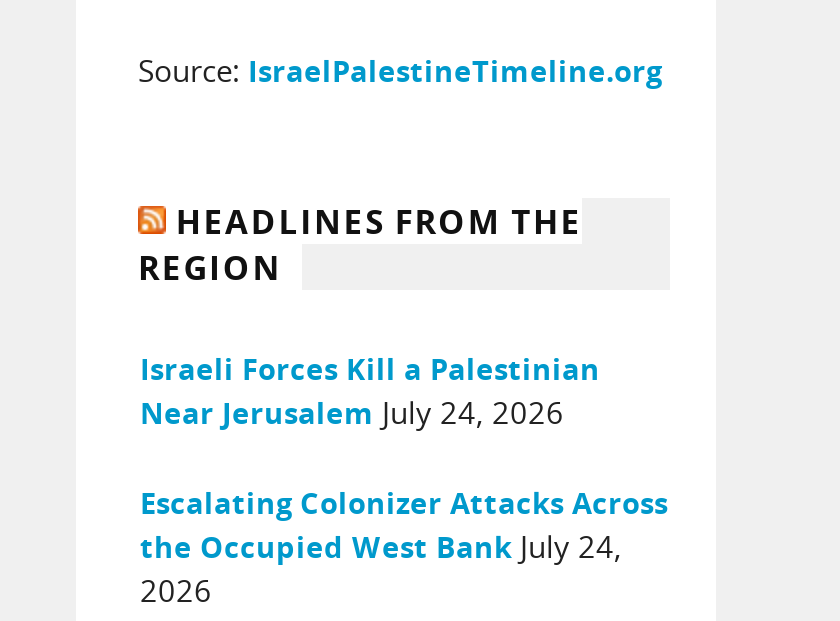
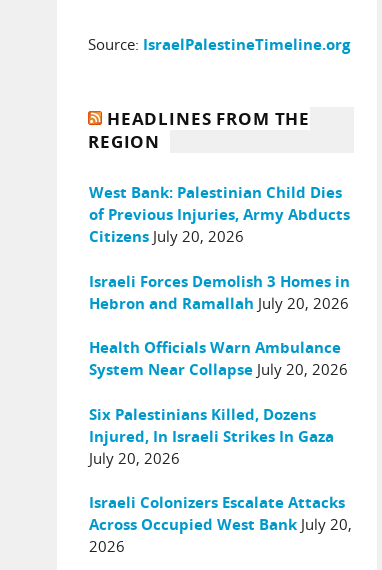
[140,350,668,565] Israeli Forces Kill a Palestinian | Near Jerusalem July 24, 2026 | Escalating Colonizer Attacks Across | the Occupied West Bank July 24, -> [89,183,352,534] West Bank: Palestinian Child Dies | of Previous Injuries, Army Abducts | Citizens July 20, 2026 | Israeli Forces Demolish 3 Homes in | Hebron and Ramallah July 20, 2026 | Health Officials Warn Ambulance | System Near Collapse July 20, 2026 | Six Palestinians Killed, Dozens | Injured, In Israeli Strikes In Gaza | July 20, 2026 | Israeli Colonizers Escalate Attacks | Across Occupied West Bank July 20,

